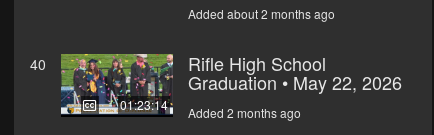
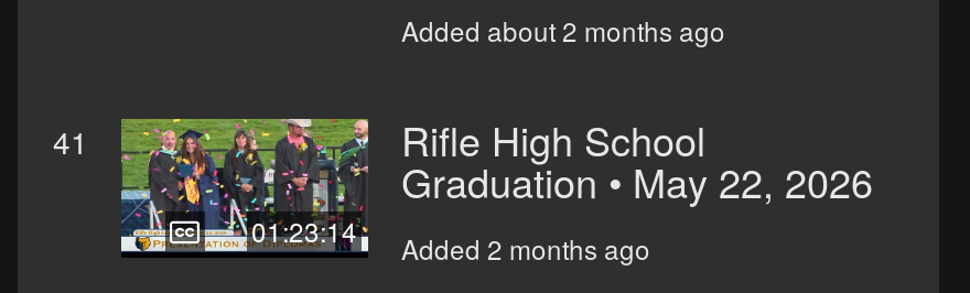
[30,54,46,74] 40 -> [53,119,88,163] 41

